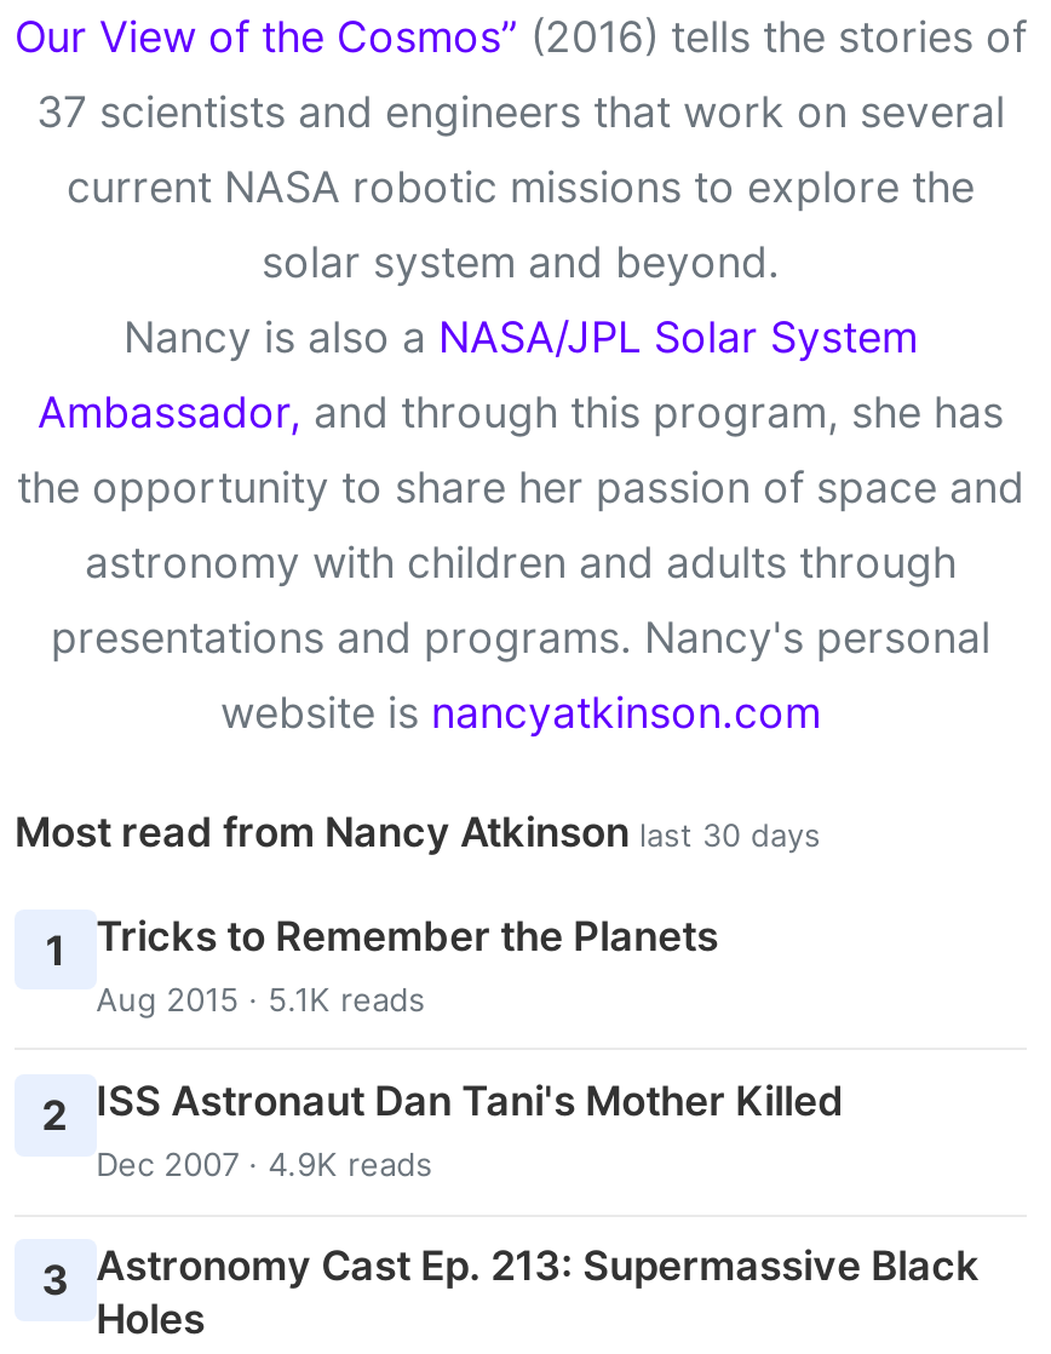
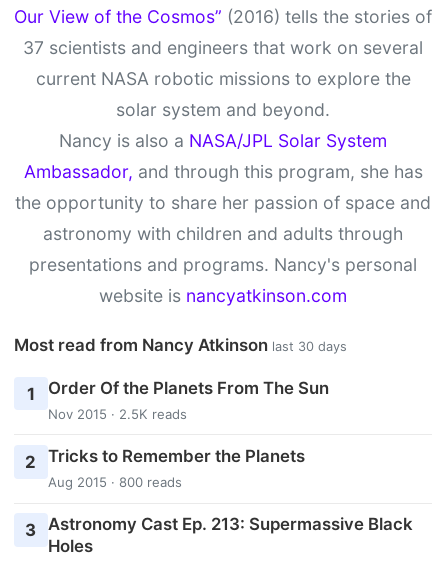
[96,912,718,1018] Tricks to Remember the Planets | Aug 2015 · 5.1K reads -> [48,378,329,422] Order Of the Planets From The Sun | Nov 2015 · 2.5K reads
[42,1077,844,1183] 2 ISS Astronaut Dan Tani's Mother Killed | Dec 2007 · 4.9K reads -> [25,446,305,490] 2 Tricks to Remember the Planets | Aug 2015 · 800 reads

